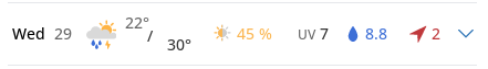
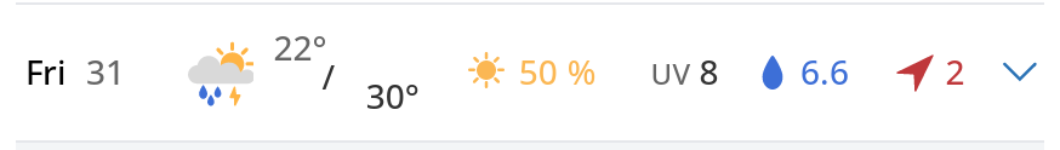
[12,23,72,44] Wed 29 -> [25,48,125,94] Fri 31
[237,23,273,44] 45 % -> [519,48,596,94] 50 %
[297,23,328,44] UV 7 -> [651,48,719,94] UV 8
[366,23,388,44] 8.8 -> [800,48,849,94] 6.6

